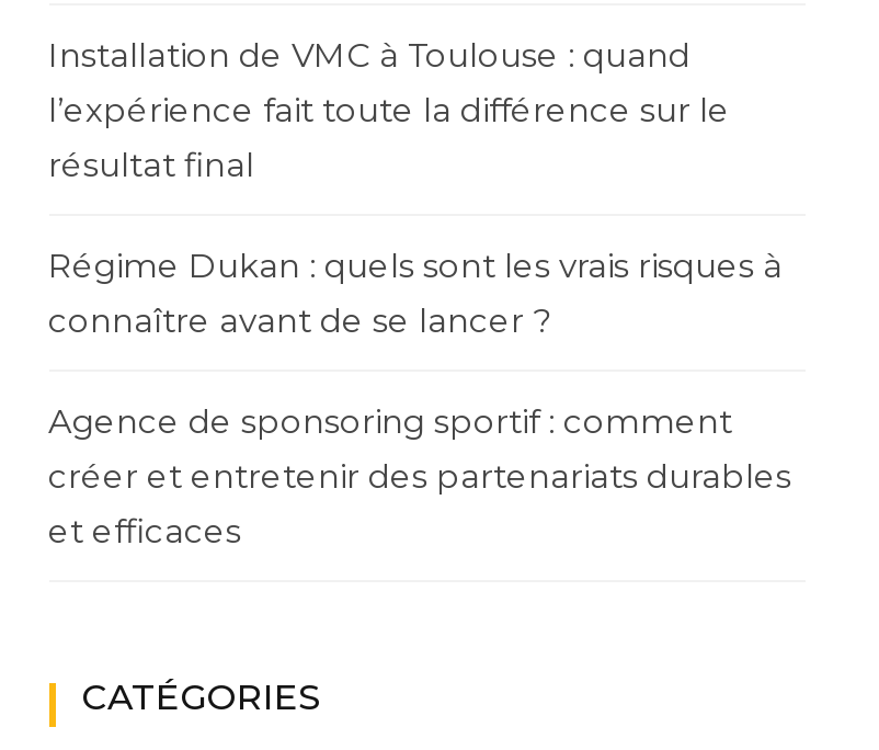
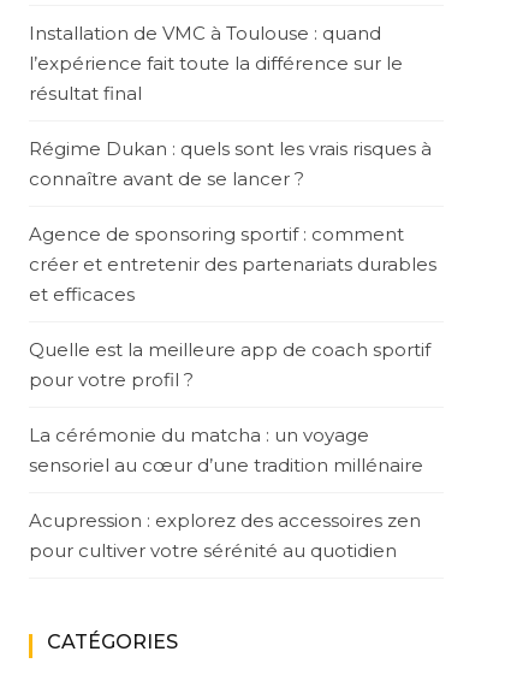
none -> [28,338,430,561] Quelle est la meilleure app de coach sportif | pour votre profil ? | La cérémonie du matcha : un voyage | sensoriel au cœur d’une tradition millénaire | Acupression : explorez des accessoires zen | pour cultiver votre sérénité au quotidien

